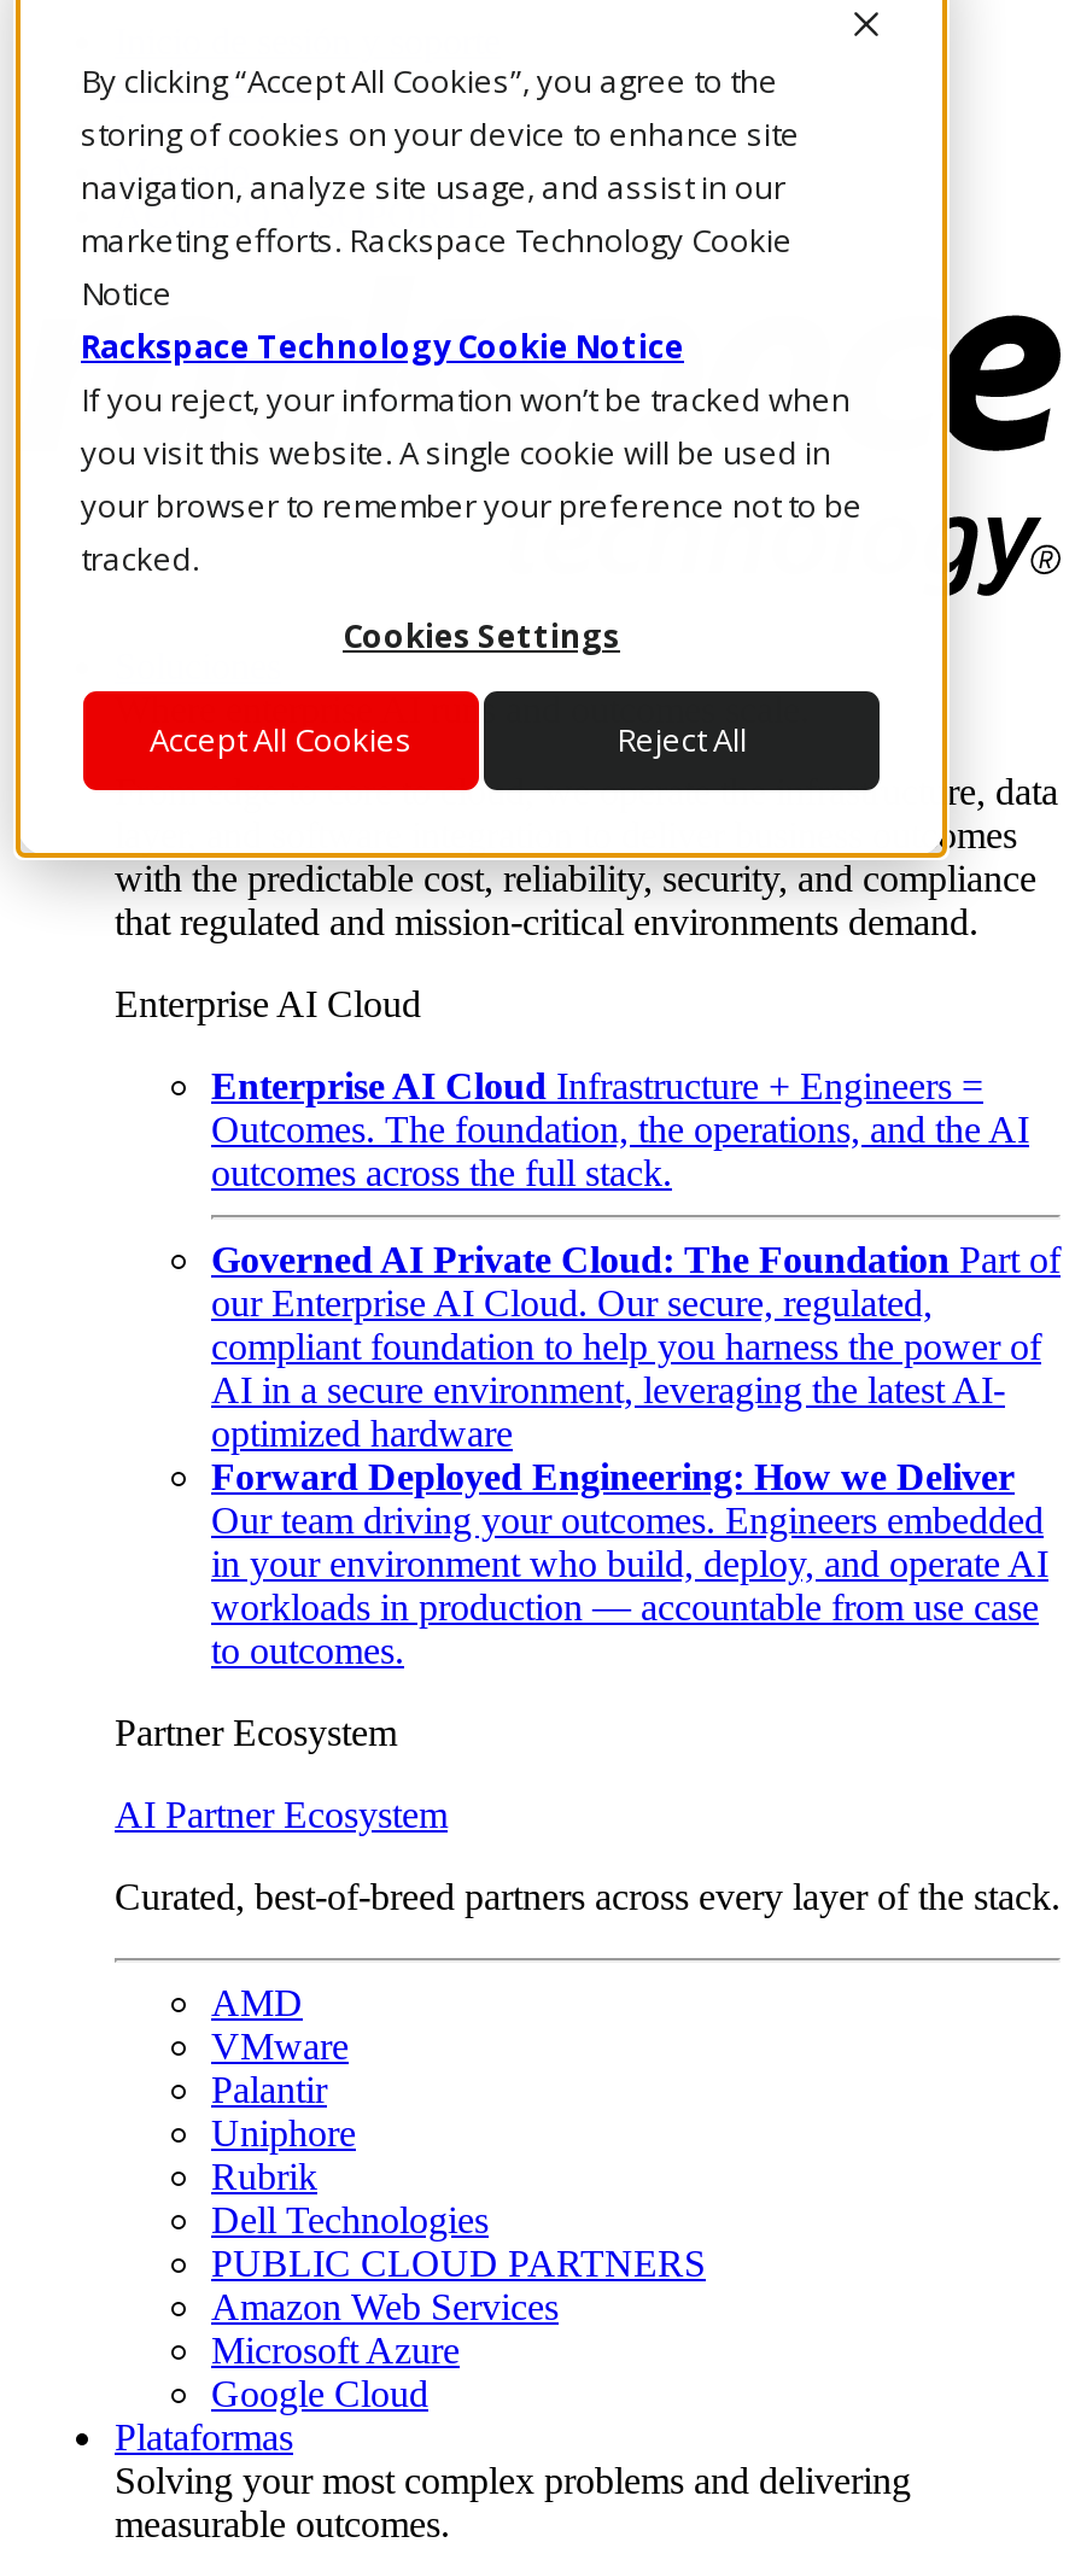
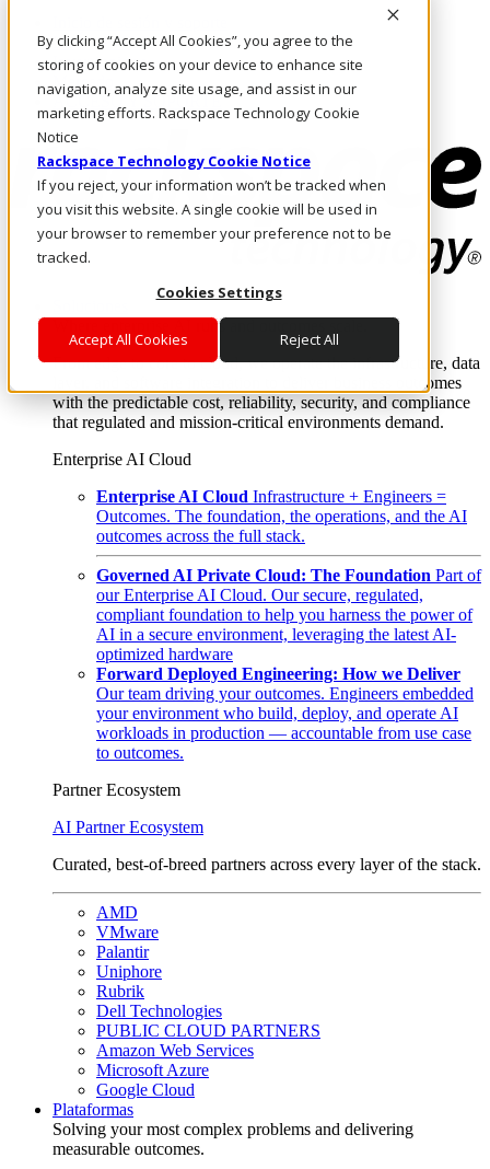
[211,1543,1048,1584] in your environment who build, deploy, and operate AI -> [96,704,458,723] your environment who build, deploy, and operate AI

